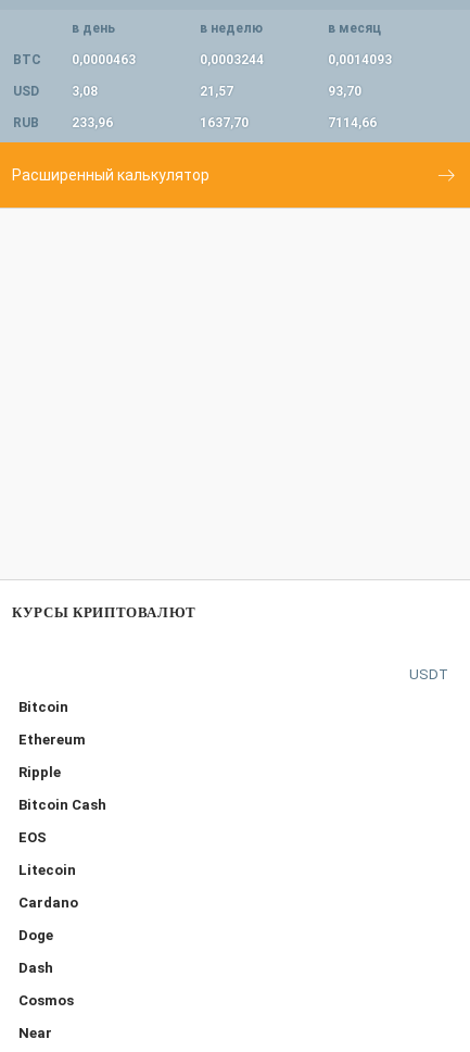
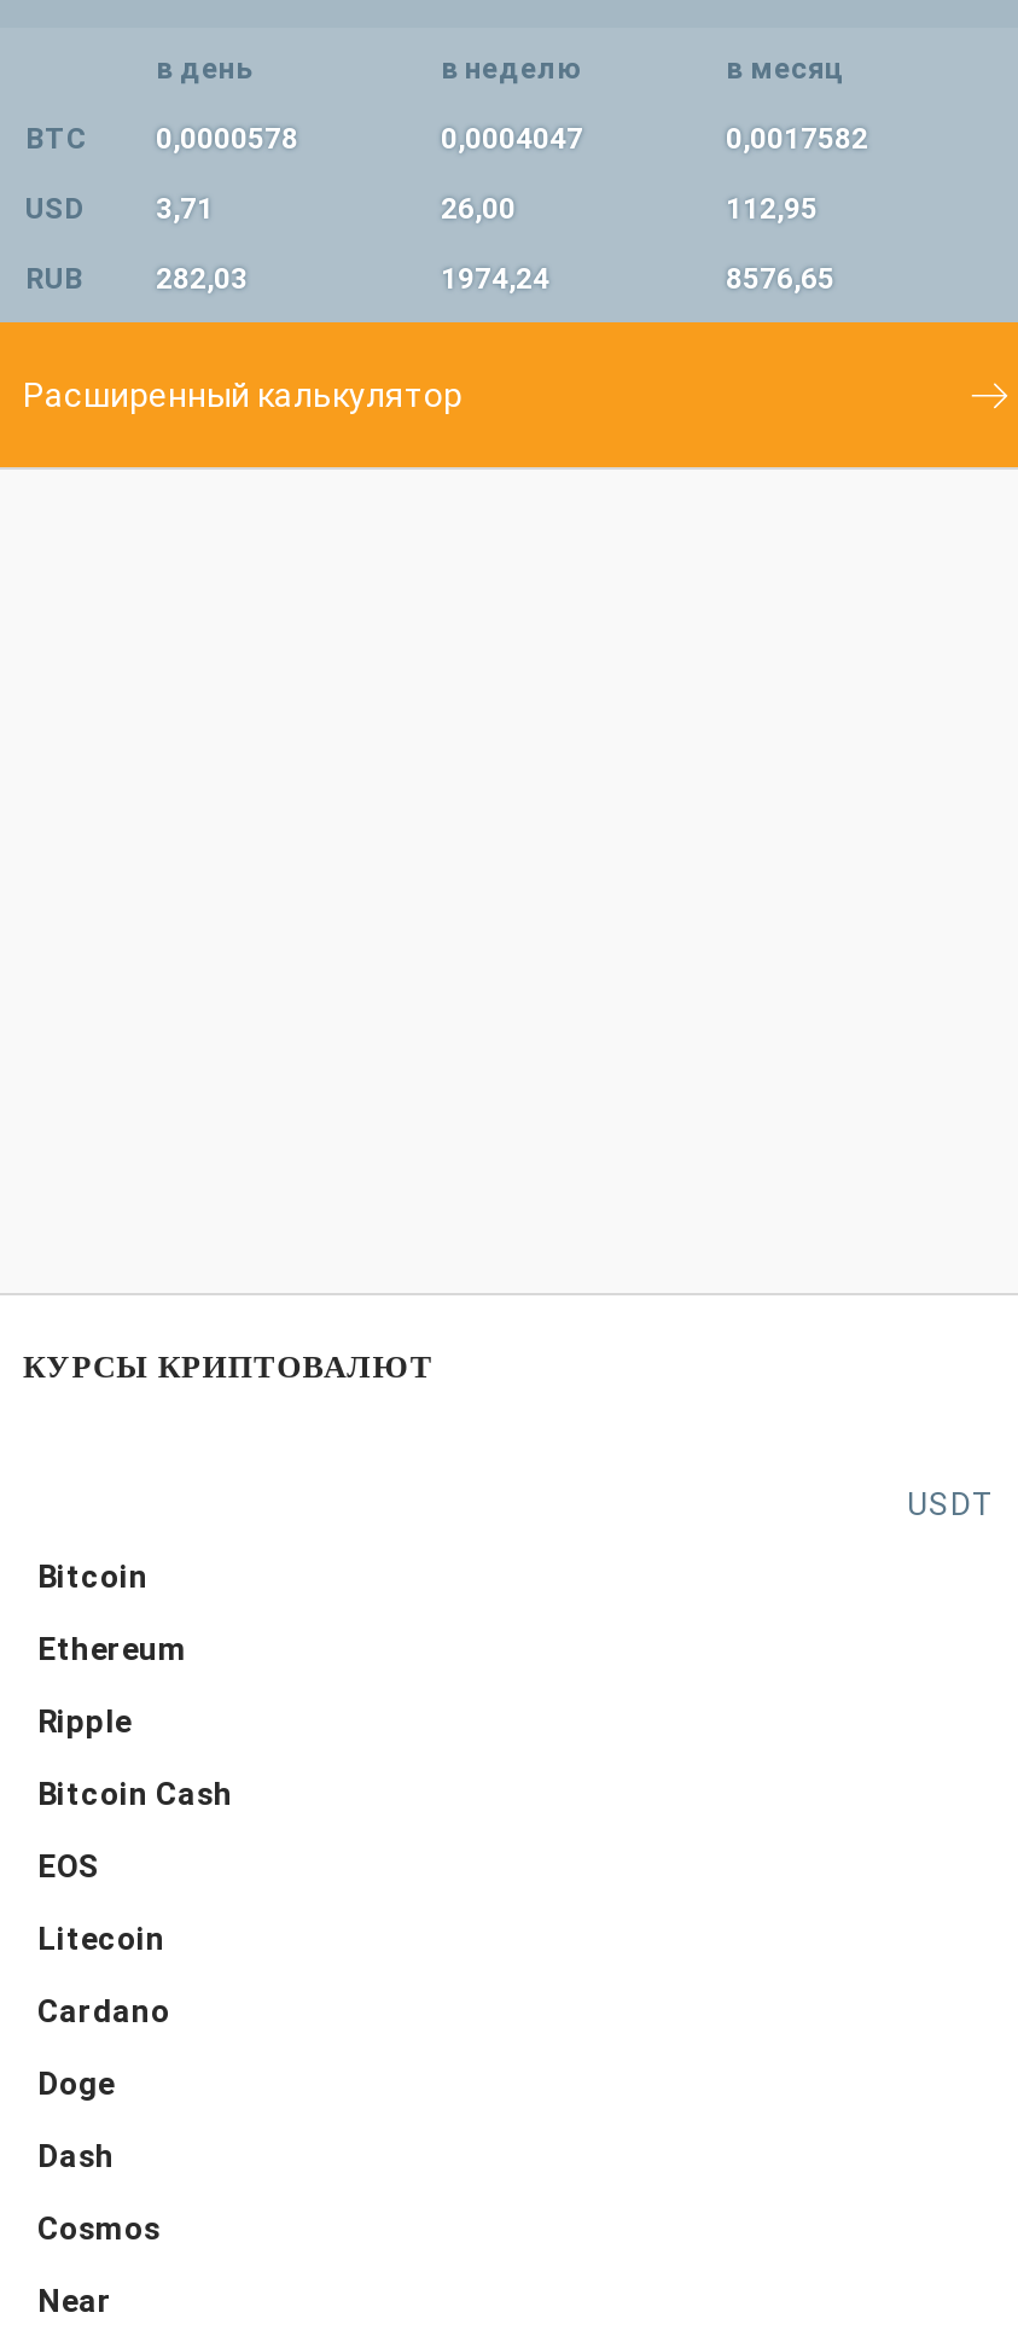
[13,52,136,67] BTC 0,0000463 -> [25,121,298,155] BTC 0,0000578
[200,52,264,67] 0,0003244 -> [441,121,583,155] 0,0004047
[328,52,392,67] 0,0014093 -> [726,121,868,155] 0,0017582
[72,83,98,99] 3,08 -> [156,191,214,225] 3,71
[200,83,233,99] 21,57 -> [441,191,516,225] 26,00
[328,83,361,99] 93,70 -> [726,191,818,225] 112,95
[72,115,113,130] 233,96 -> [156,261,248,295] 282,03
[200,115,249,130] 1637,70 -> [441,261,549,295] 1974,24
[328,115,377,130] 7114,66 -> [726,261,834,295] 8576,65

